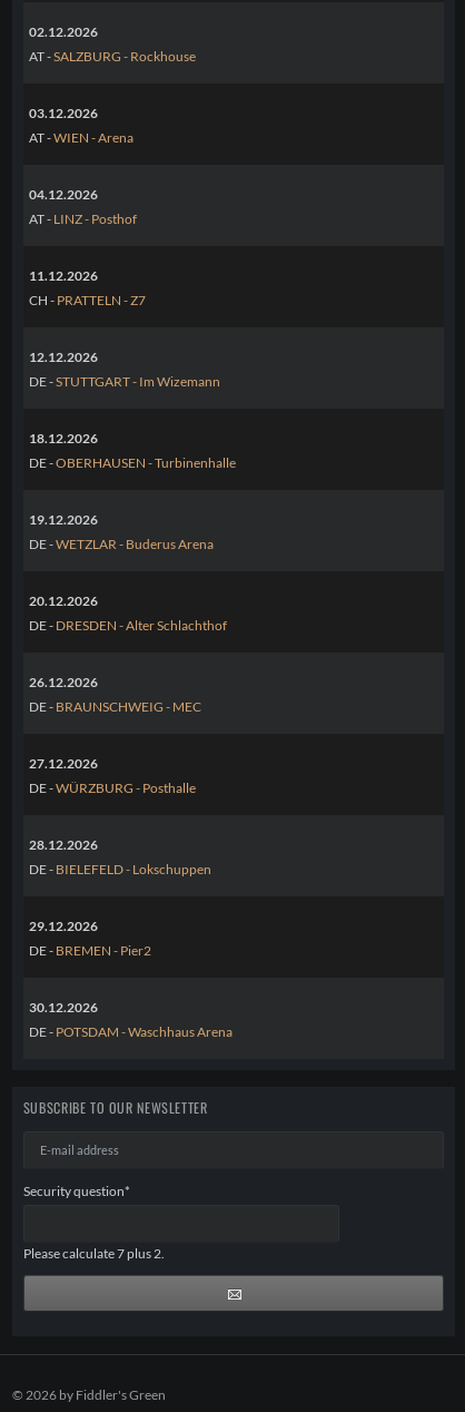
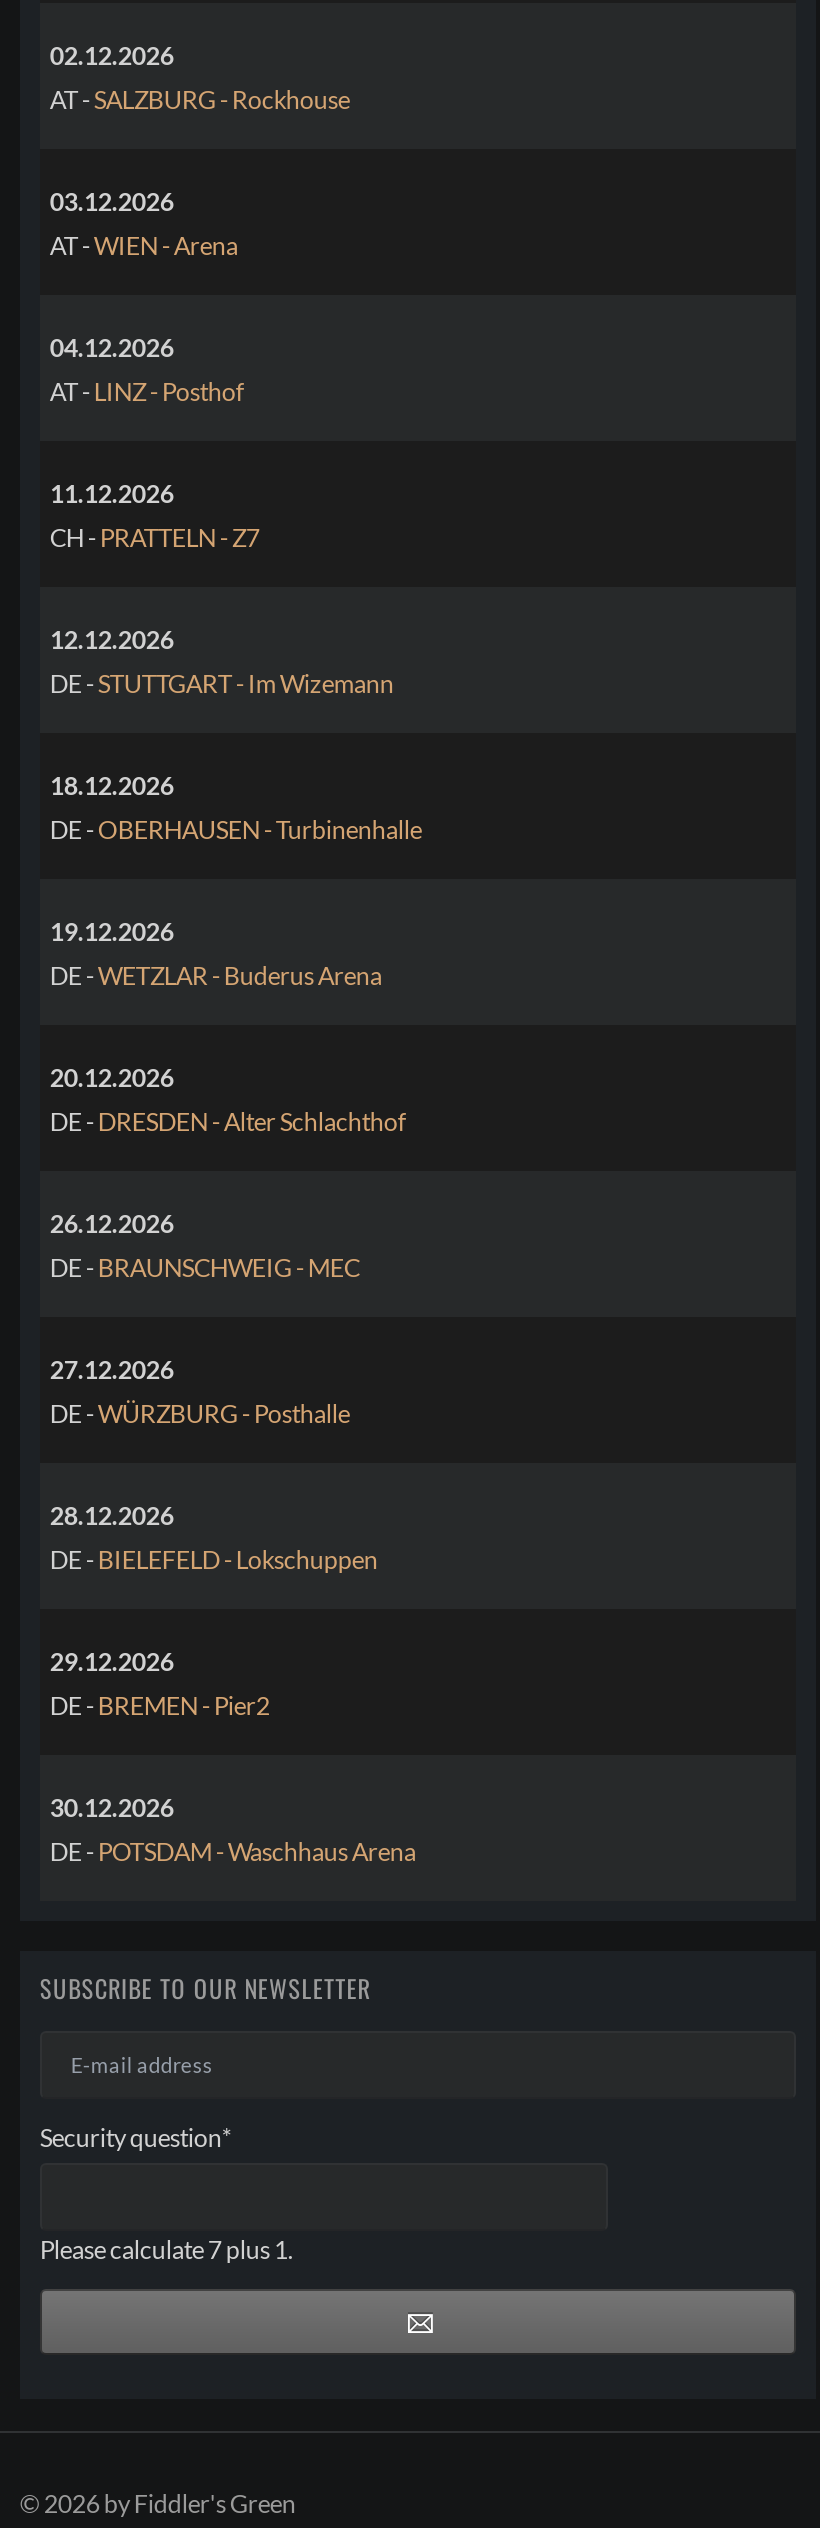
[23,1245,165,1261] Please calculate 7 plus 2. -> [40,2235,294,2265] Please calculate 7 plus 1.

